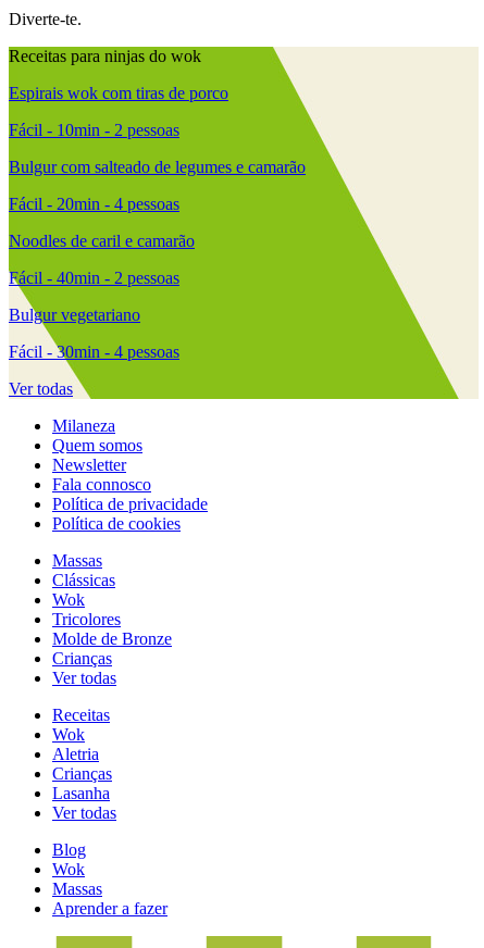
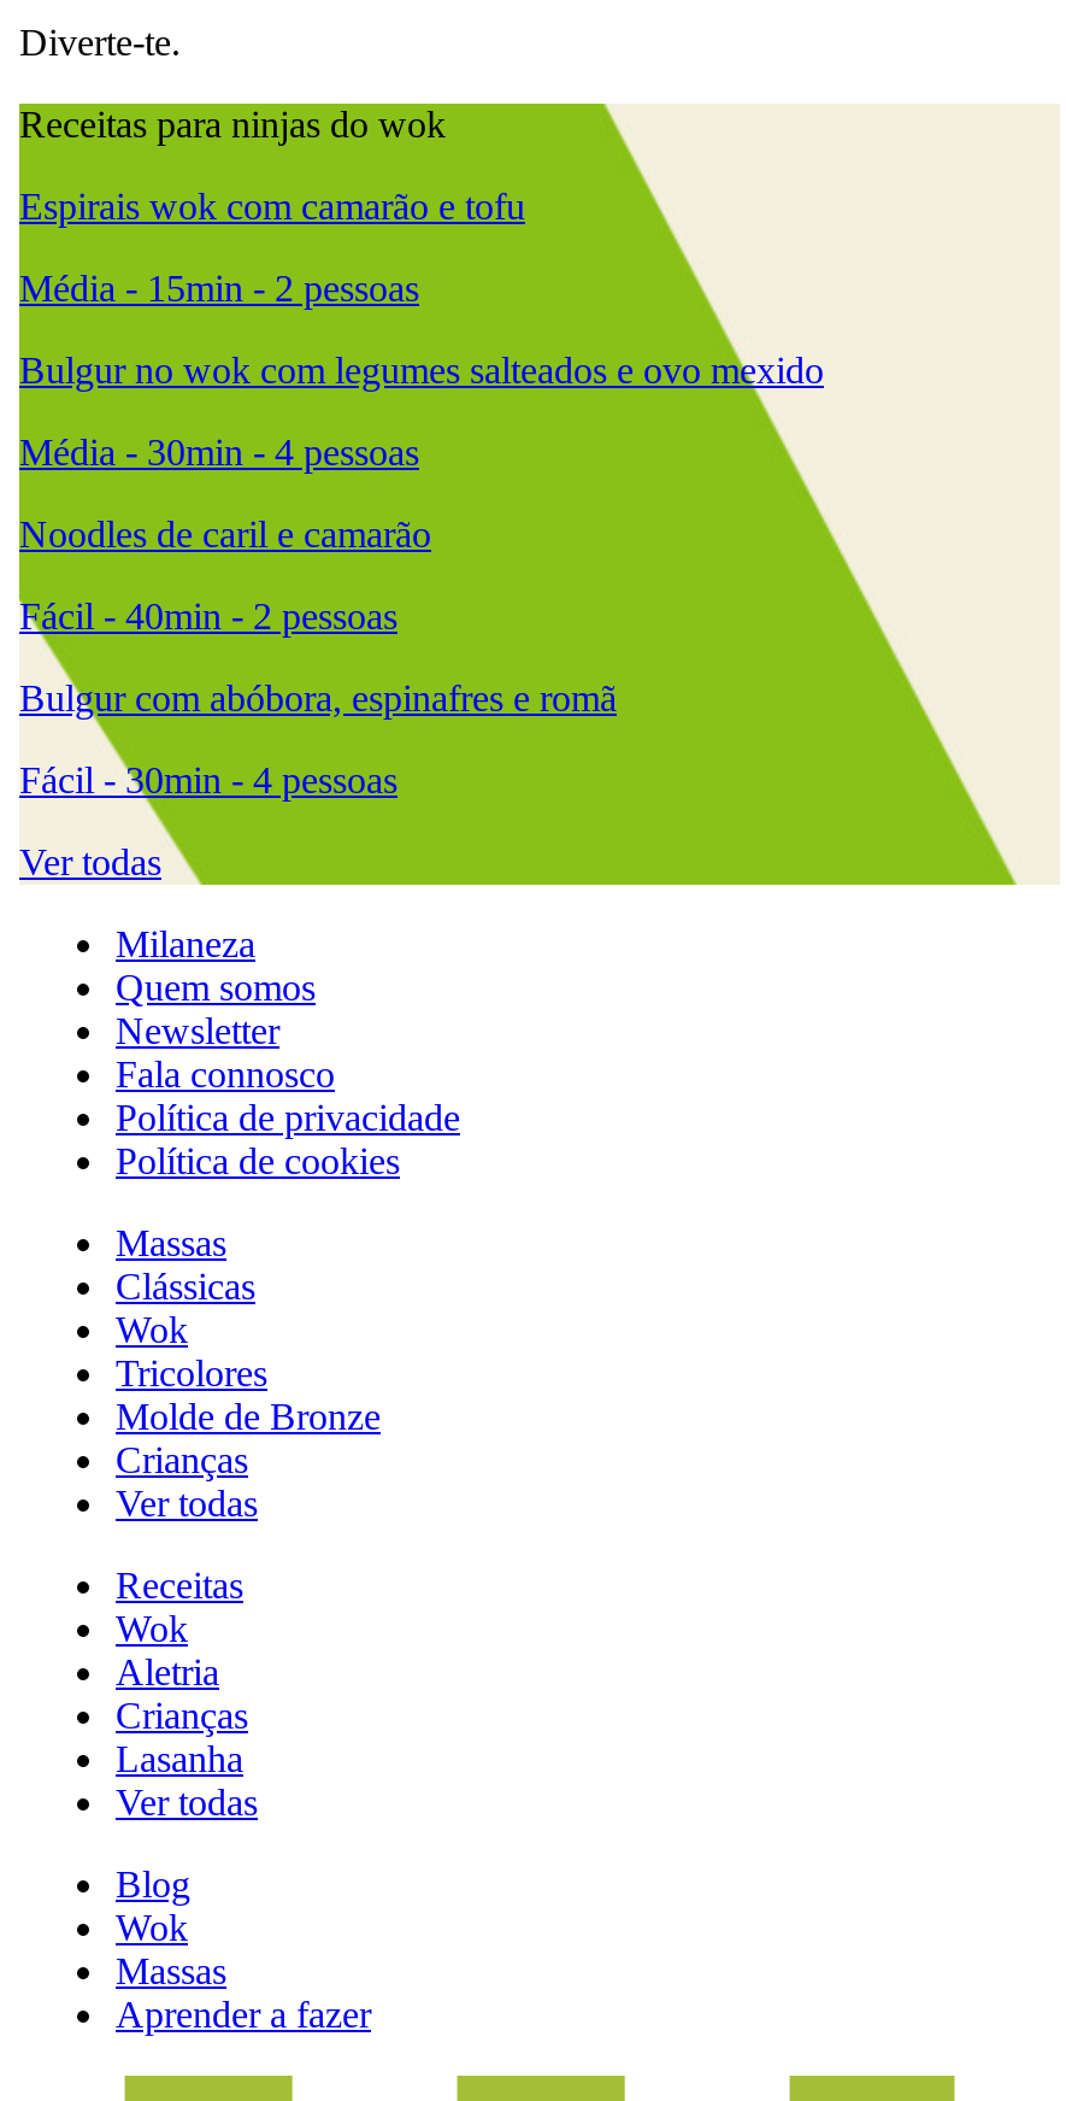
[9,83,228,102] Espirais wok com tiras de porco -> [19,185,525,226] Espirais wok com camarão e tofu
[9,120,179,139] Fácil - 10min - 2 pessoas -> [19,267,419,308] Média - 15min - 2 pessoas
[9,157,306,176] Bulgur com salteado de legumes e camarão -> [19,349,824,390] Bulgur no wok com legumes salteados e ovo mexido
[9,194,179,213] Fácil - 20min - 4 pessoas -> [19,431,419,472] Média - 30min - 4 pessoas
[9,305,140,324] Bulgur vegetariano -> [19,677,617,718] Bulgur com abóbora, espinafres e romã

